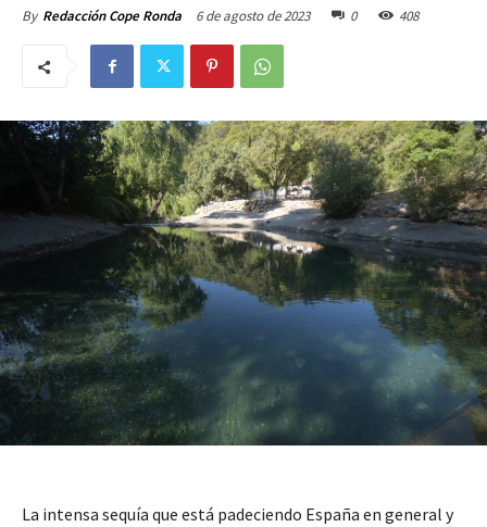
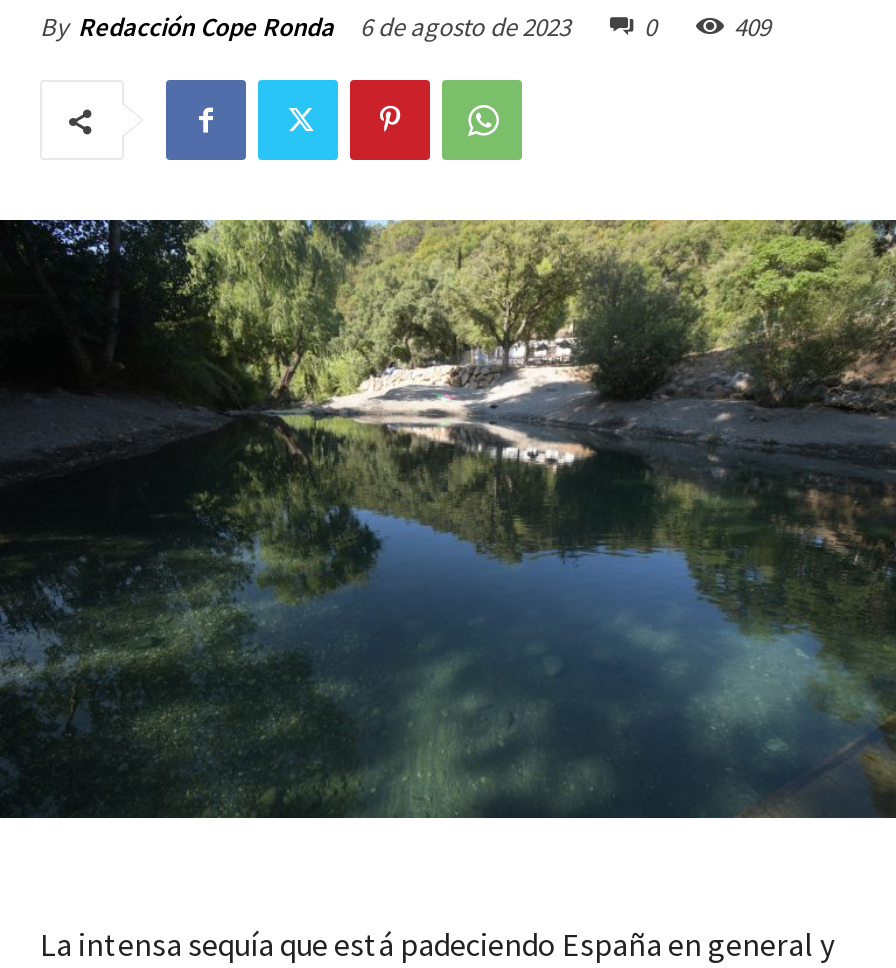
[399,6,419,25] 408 -> [734,10,770,44] 409

